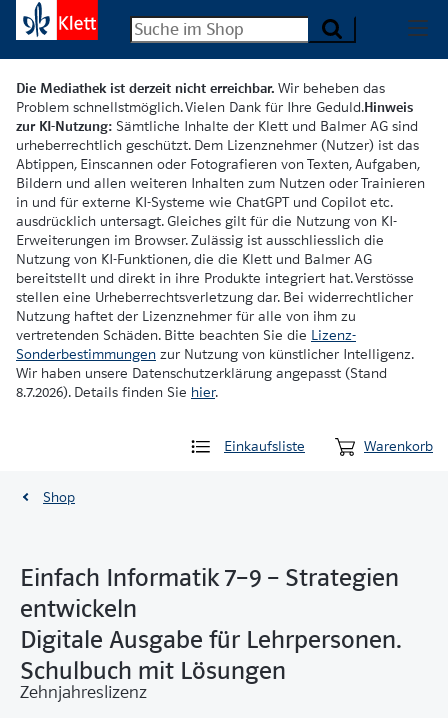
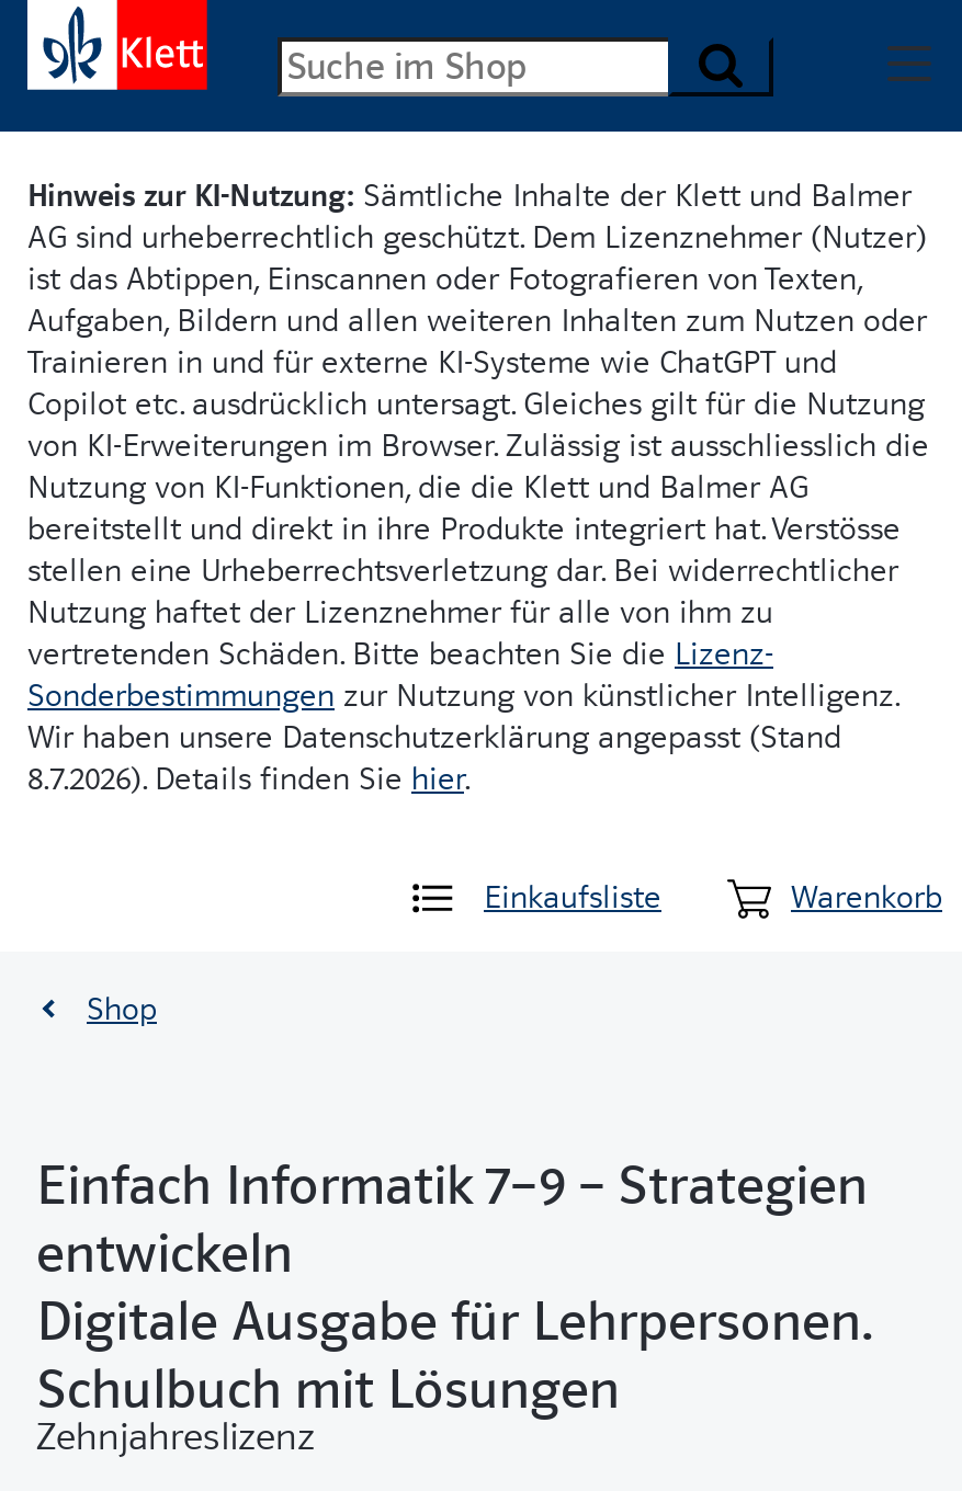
[16,79,425,249] Die Mediathek ist derzeit nicht erreichbar. Wir beheben das | Problem schnellstmöglich. Vielen Dank für Ihre Geduld.Hinweis | zur KI-Nutzung: Sämtliche Inhalte der Klett und Balmer AG sind | urheberrechtlich geschützt. Dem Lizenznehmer (Nutzer) ist das | Abtippen, Einscannen oder Fotografieren von Texten, Aufgaben, | Bildern und allen weiteren Inhalten zum Nutzen oder Trainieren | in und für externe KI-Systeme wie ChatGPT und Copilot etc. | ausdrücklich untersagt. Gleiches gilt für die Nutzung von KI- | Erweiterungen im Browser. Zulässig ist ausschliesslich die -> [27,175,929,465] Hinweis zur KI-Nutzung: Sämtliche Inhalte der Klett und Balmer | AG sind urheberrechtlich geschützt. Dem Lizenznehmer (Nutzer) | ist das Abtippen, Einscannen oder Fotografieren von Texten, | Aufgaben, Bildern und allen weiteren Inhalten zum Nutzen oder | Trainieren in und für externe KI-Systeme wie ChatGPT und | Copilot etc. ausdrücklich untersagt. Gleiches gilt für die Nutzung | von KI-Erweiterungen im Browser. Zulässig ist ausschliesslich die

